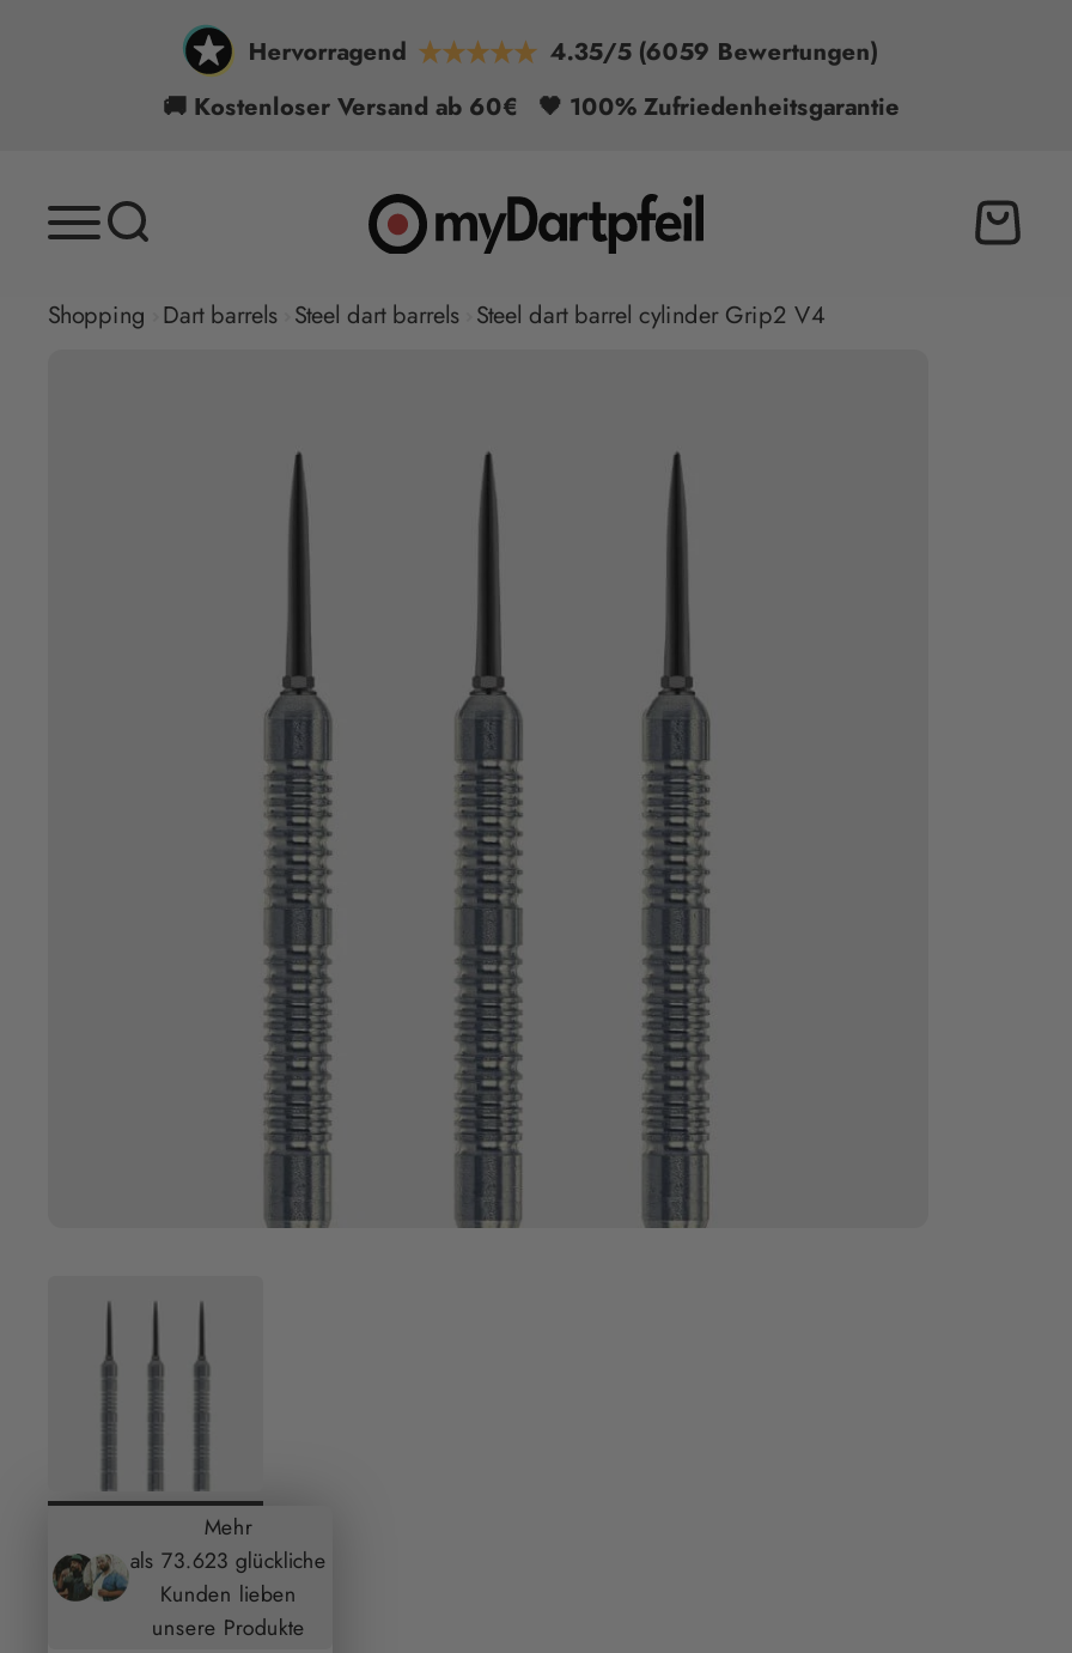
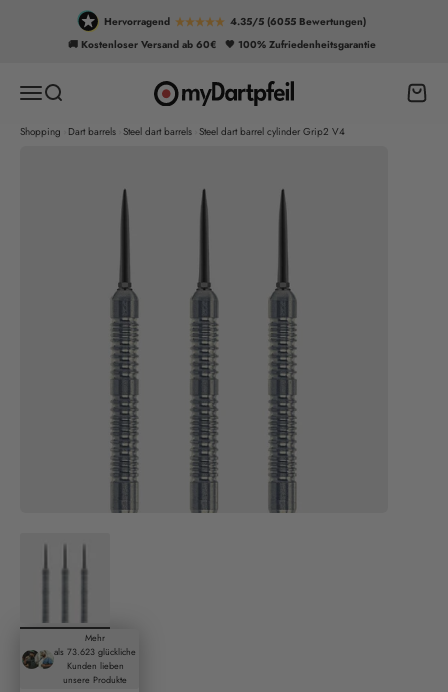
[550,34,878,69] 4.35/5 (6059 Bewertungen) -> [230,14,366,29] 4.35/5 (6055 Bewertungen)

